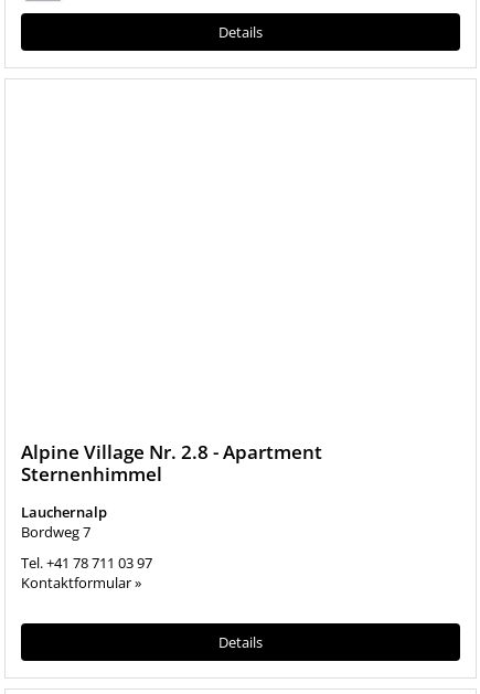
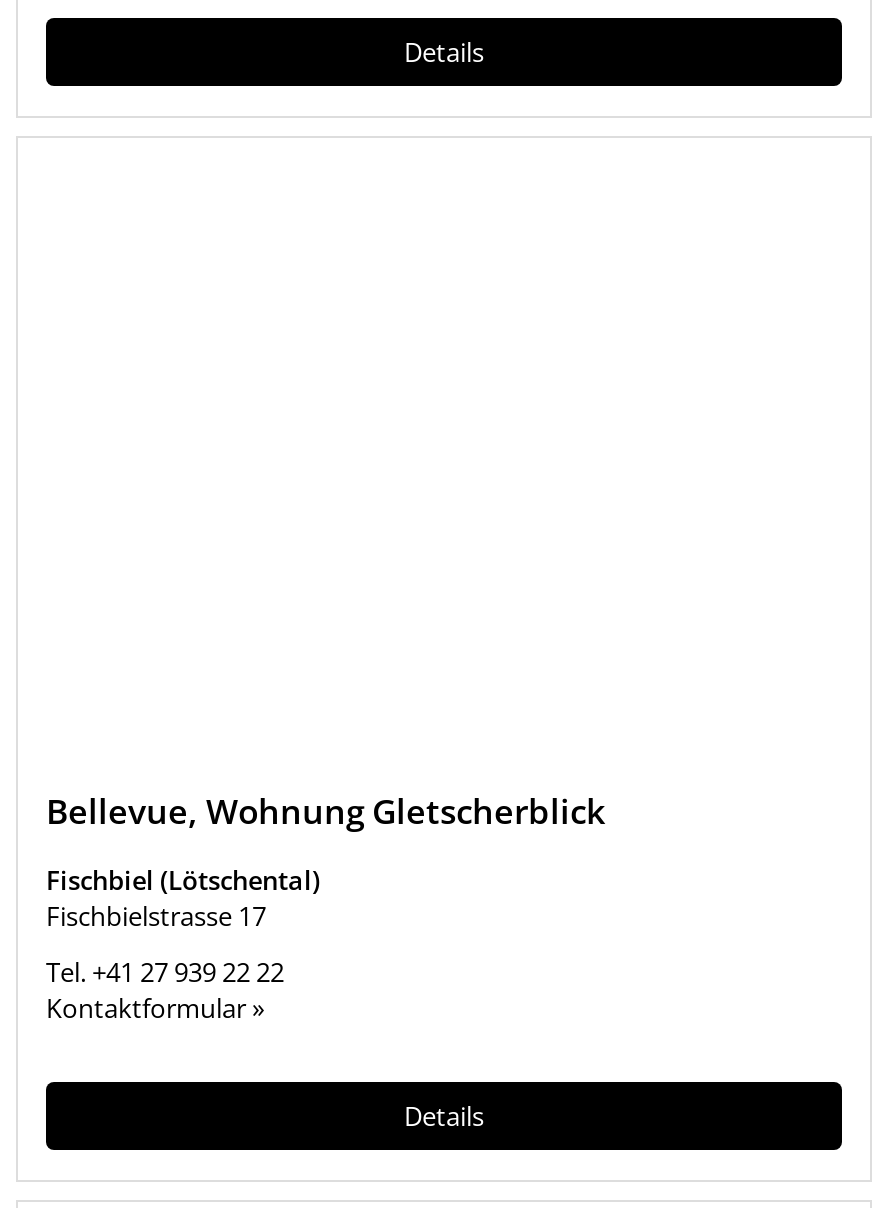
[21,439,322,486] Alpine Village Nr. 2.8 - Apartment | Sternenhimmel -> [46,789,606,835] Bellevue, Wohnung Gletscherblick
[21,502,107,542] Lauchernalp | Bordweg 7 -> [46,863,320,935] Fischbiel (Lötschental) | Fischbielstrasse 17
[21,553,152,573] Tel. +41 78 711 03 97 -> [46,955,284,991] Tel. +41 27 939 22 22

